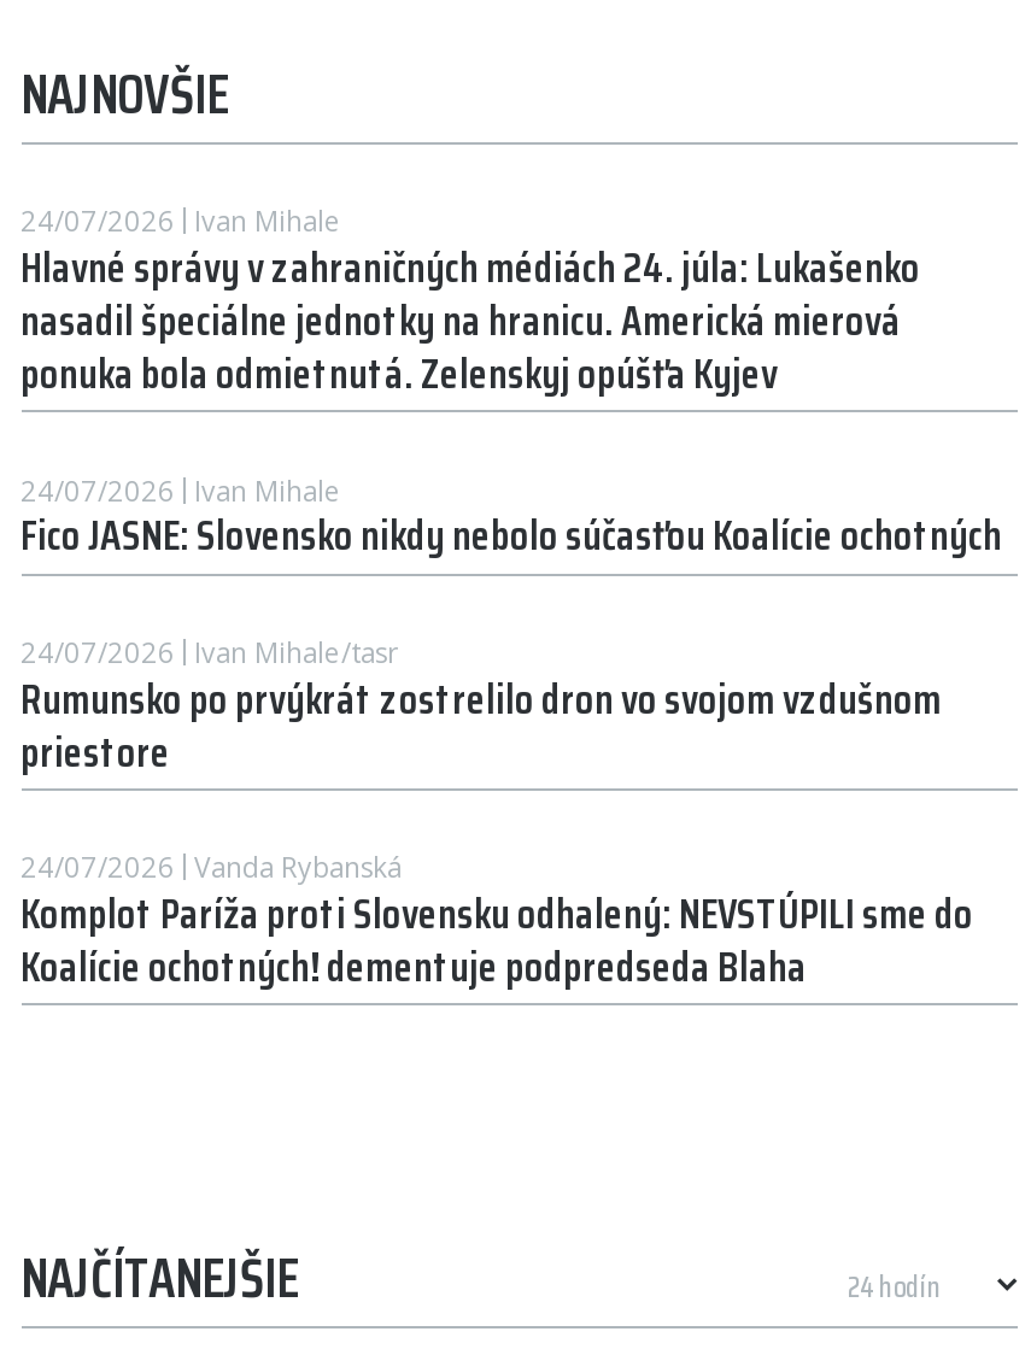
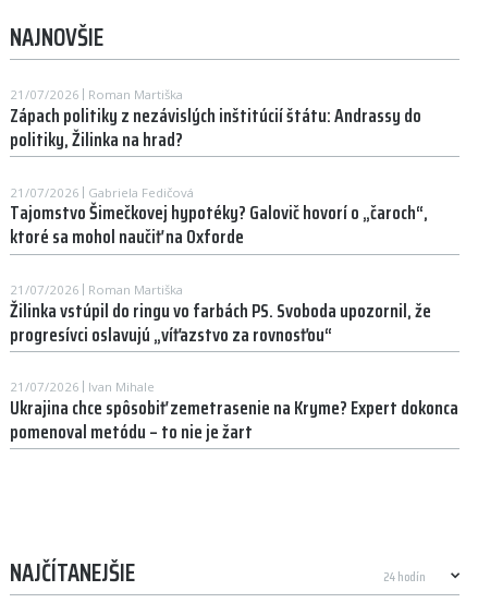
[20,203,920,407] 24/07/2026 Ivan Mihale | Hlavné správy v zahraničných médiách 24. júla: Lukašenko | nasadil špeciálne jednotky na hranicu. Americká mierová | ponuka bola odmietnutá. Zelenskyj opúšťa Kyjev -> [9,87,421,155] 21/07/2026 Roman Martiška | Zápach politiky z nezávislých inštitúcií štátu: Andrassy do | politiky, Žilinka na hrad?
[20,472,1002,569] 24/07/2026 Ivan Mihale | Fico JASNE: Slovensko nikdy nebolo súčasťou Koalície ochotných -> [9,184,427,252] 21/07/2026 Gabriela Fedičová | Tajomstvo Šimečkovej hypotéky? Galovič hovorí o „čaroch“, | ktoré sa mohol naučiť na Oxforde
[20,634,942,785] 24/07/2026 Ivan Mihale/tasr | Rumunsko po prvýkrát zostrelilo dron vo svojom vzdušnom | priestore -> [9,281,431,349] 21/07/2026 Roman Martiška | Žilinka vstúpil do ringu vo farbách PS. Svoboda upozornil, že | progresívci oslavujú „víťazstvo za rovnosťou“
[20,849,973,1000] 24/07/2026 Vanda Rybanská | Komplot Paríža proti Slovensku odhalený: NEVSTÚPILI sme do | Koalície ochotných! dementuje podpredseda Blaha -> [9,378,458,447] 21/07/2026 Ivan Mihale | Ukrajina chce spôsobiť zemetrasenie na Kryme? Expert dokonca | pomenoval metódu – to nie je žart

